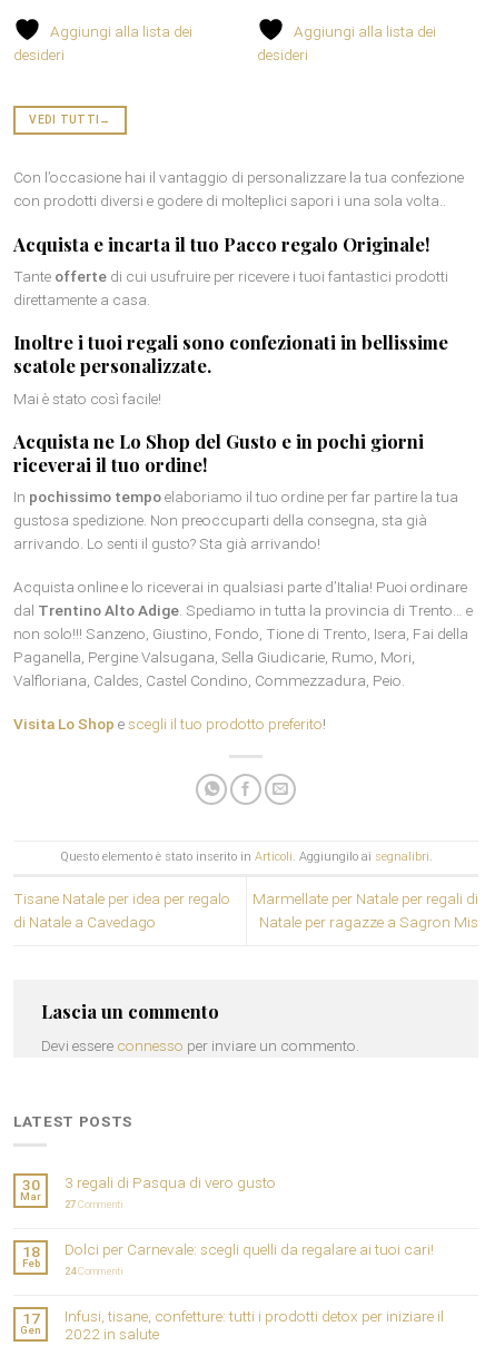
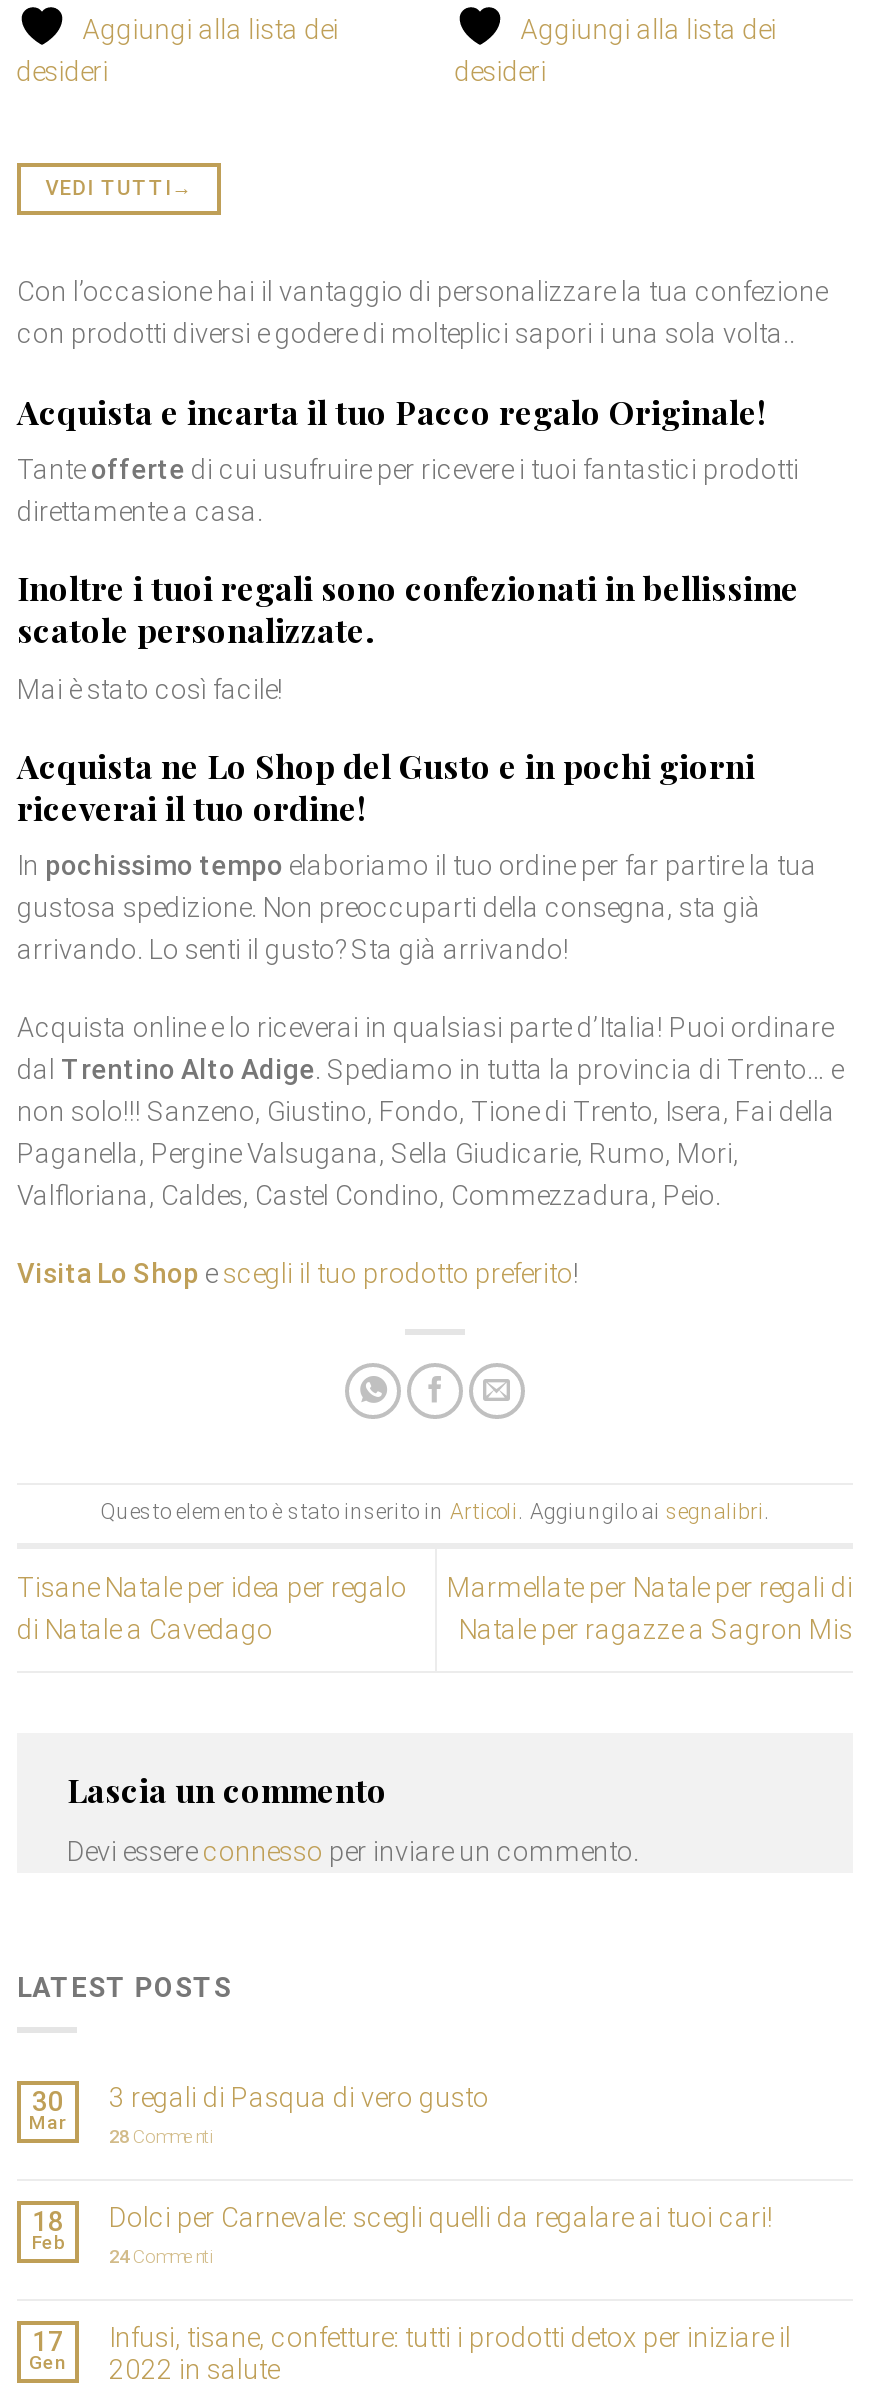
[65,1198,123,1210] 27 Commenti -> [109,2125,215,2147] 28 Commenti

